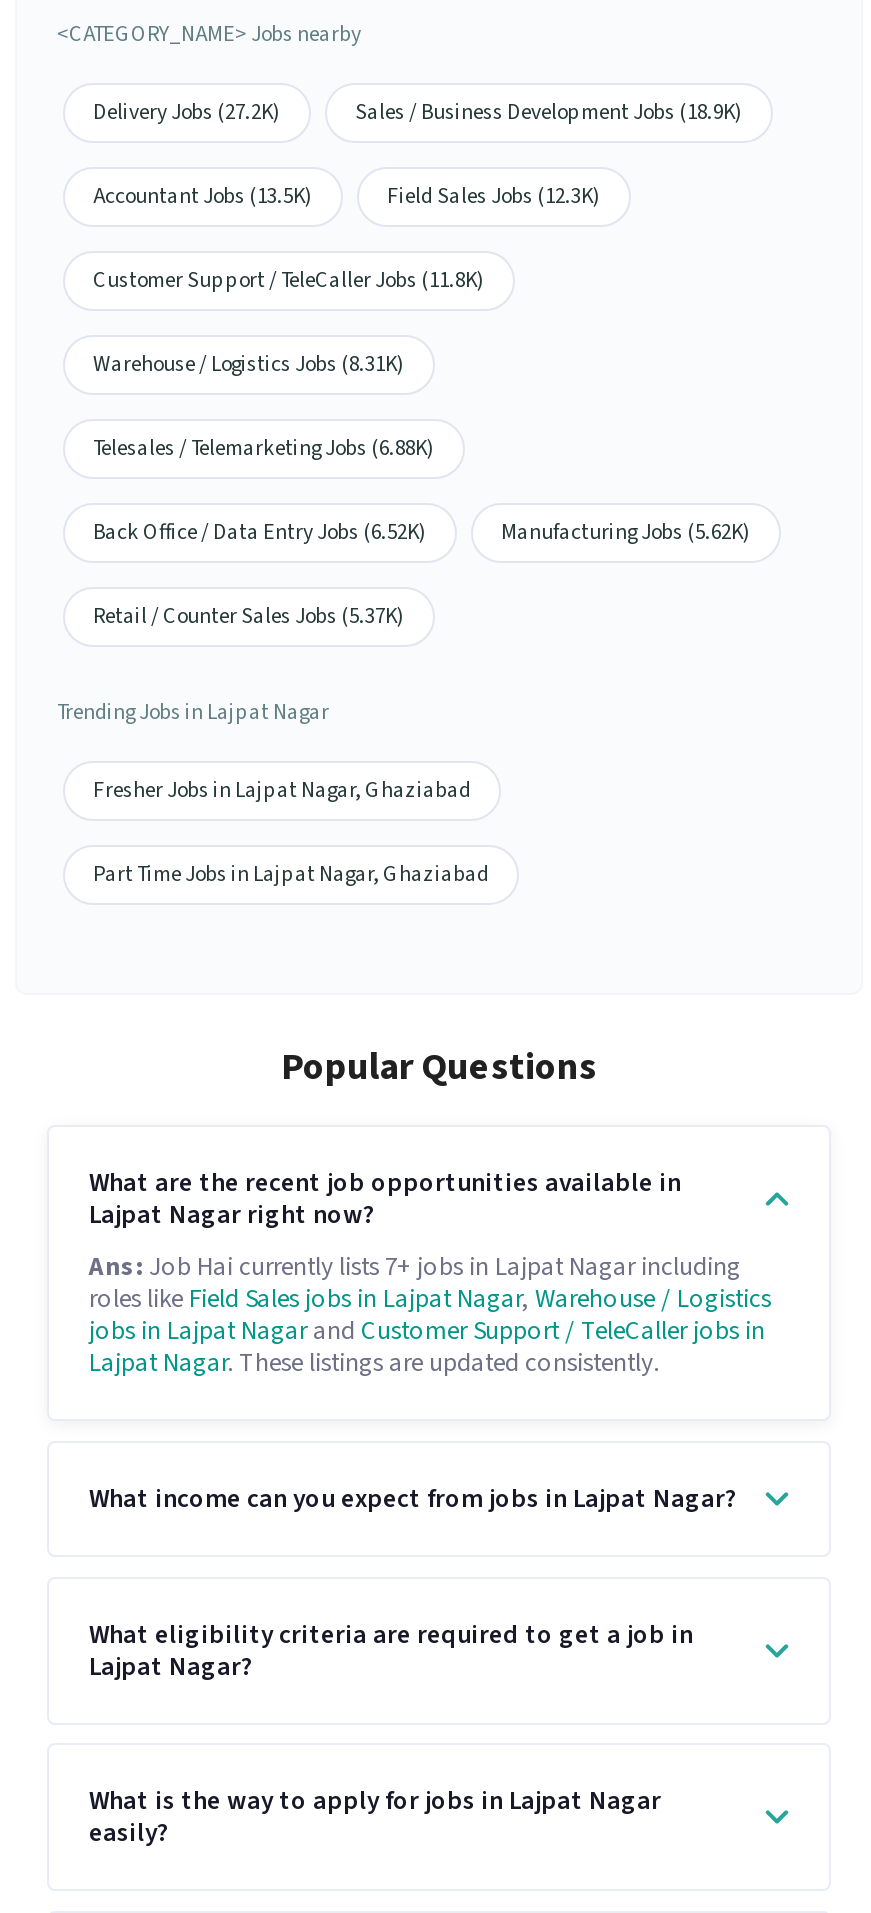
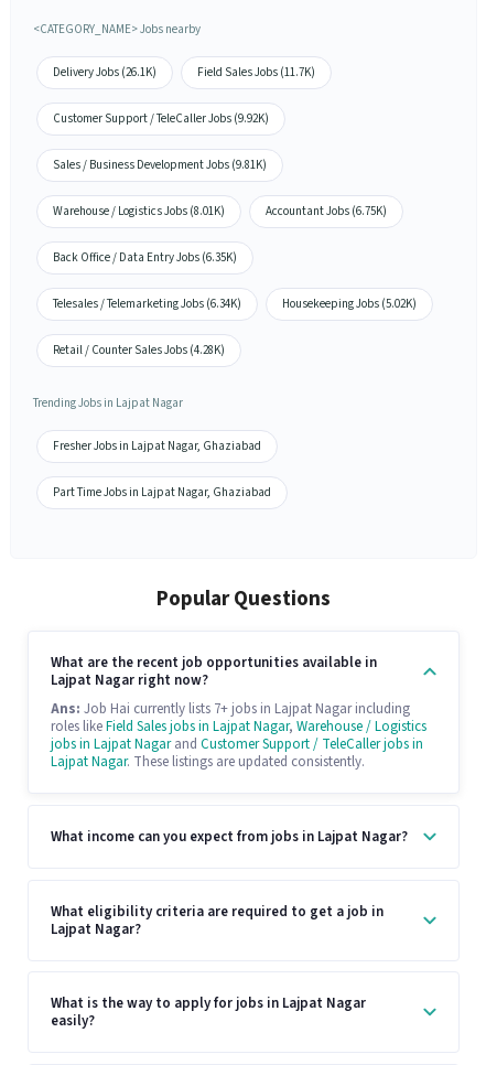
[93,98,743,128] Delivery Jobs (27.2K) | Sales / Business Development Jobs (18.9K) -> [53,64,315,81] Delivery Jobs (26.1K) | Field Sales Jobs (11.7K)
[93,182,601,212] Accountant Jobs (13.5K) | Field Sales Jobs (12.3K) -> [53,111,269,127] Customer Support / TeleCaller Jobs (9.92K)
[93,266,485,296] Customer Support / TeleCaller Jobs (11.8K) -> [53,157,267,174] Sales / Business Development Jobs (9.81K)
[93,350,405,380] Warehouse / Logistics Jobs (8.31K) -> [53,203,387,220] Warehouse / Logistics Jobs (8.01K) | Accountant Jobs (6.75K)
[93,434,435,464] Telesales / Telemarketing Jobs (6.88K) -> [53,250,237,266] Back Office / Data Entry Jobs (6.35K)
[93,518,751,548] Back Office / Data Entry Jobs (6.52K) | Manufacturing Jobs (5.62K) -> [53,296,417,312] Telesales / Telemarketing Jobs (6.34K) | Housekeeping Jobs (5.02K)
[93,602,405,632] Retail / Counter Sales Jobs (5.37K) -> [53,342,225,359] Retail / Counter Sales Jobs (4.28K)

